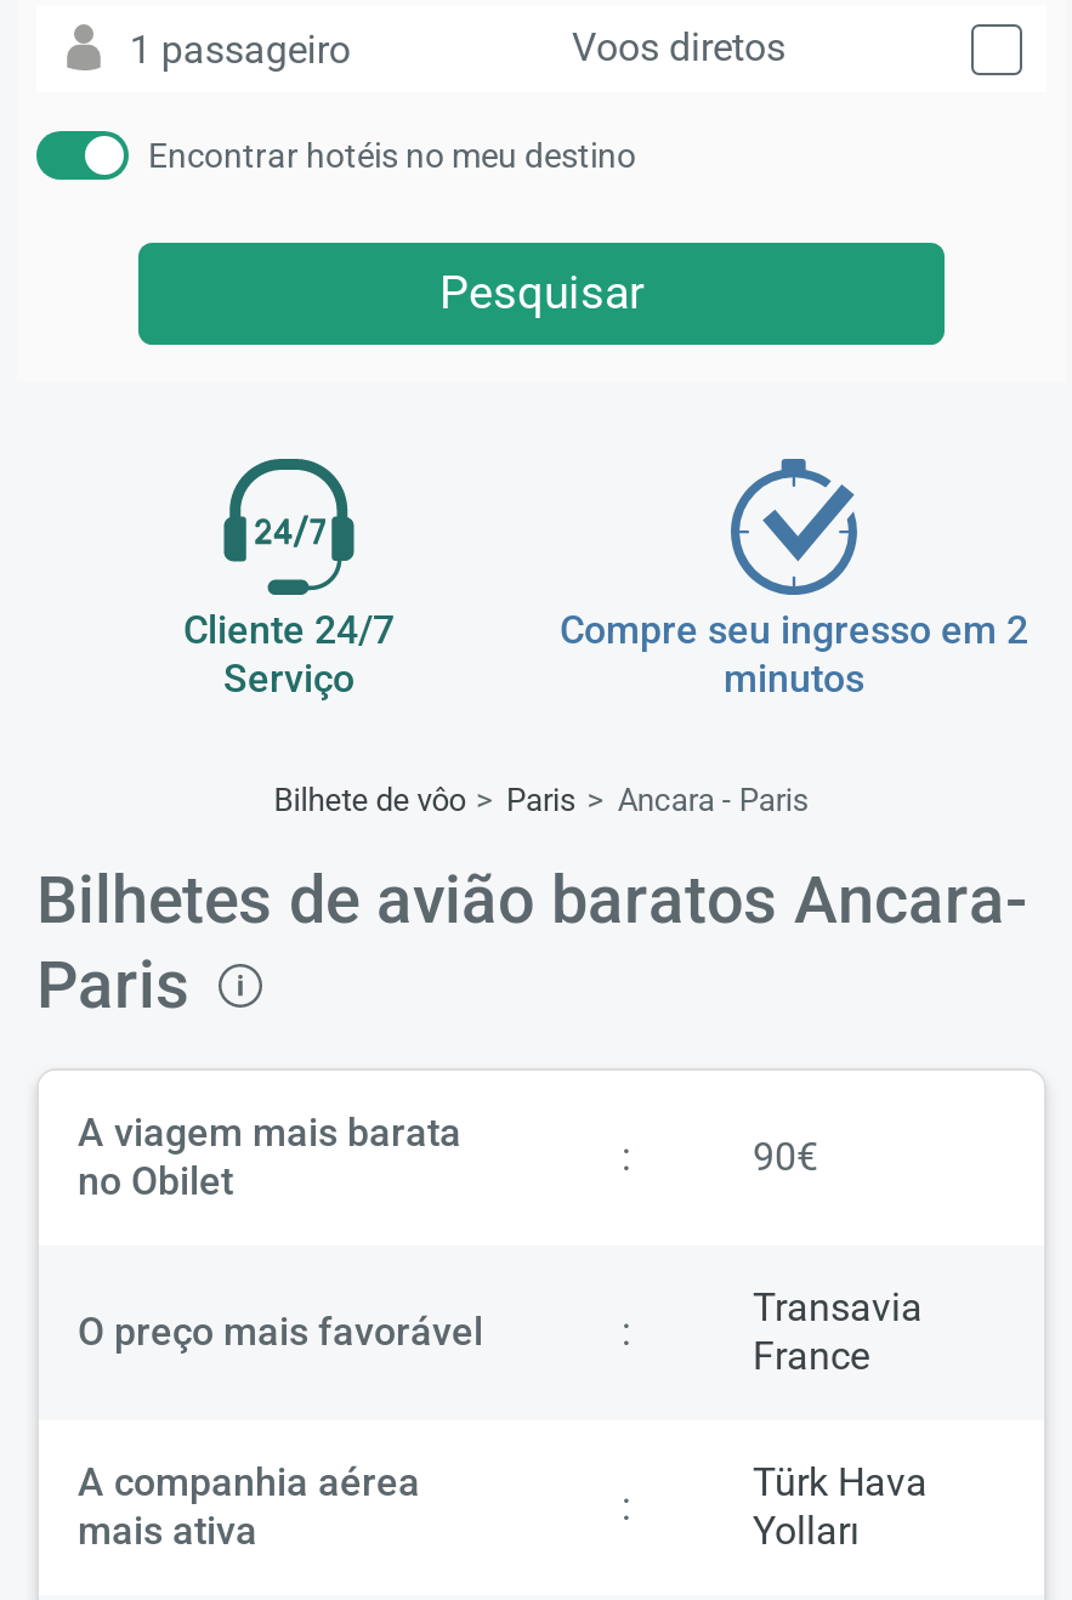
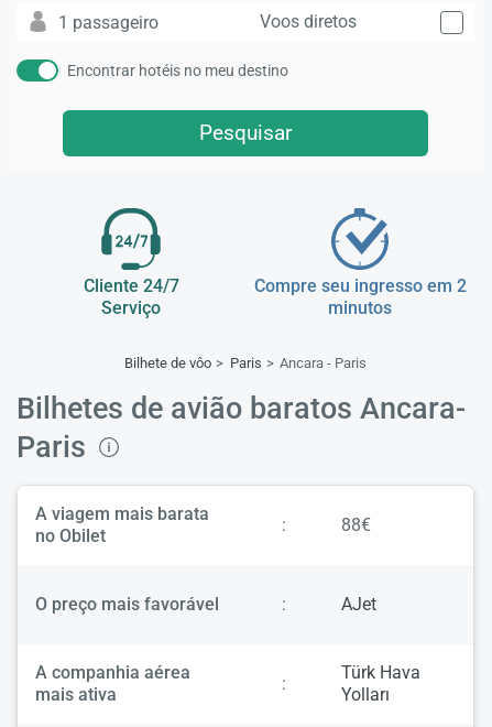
[753,1135,818,1181] 90€ -> [341,515,371,536] 88€
[753,1285,923,1380] Transavia | France -> [341,594,376,615] AJet

